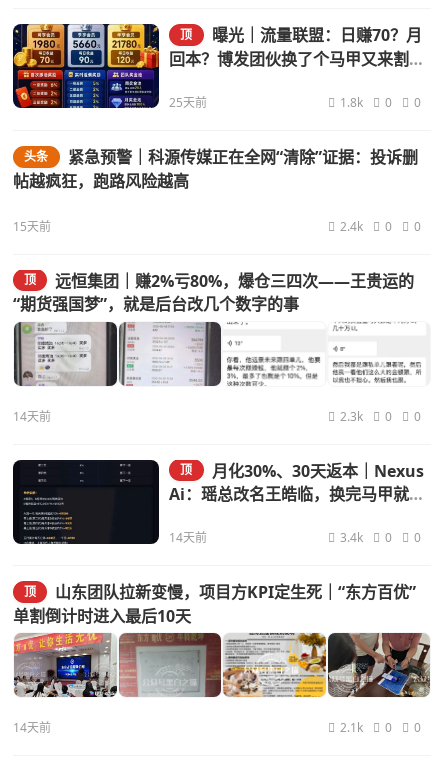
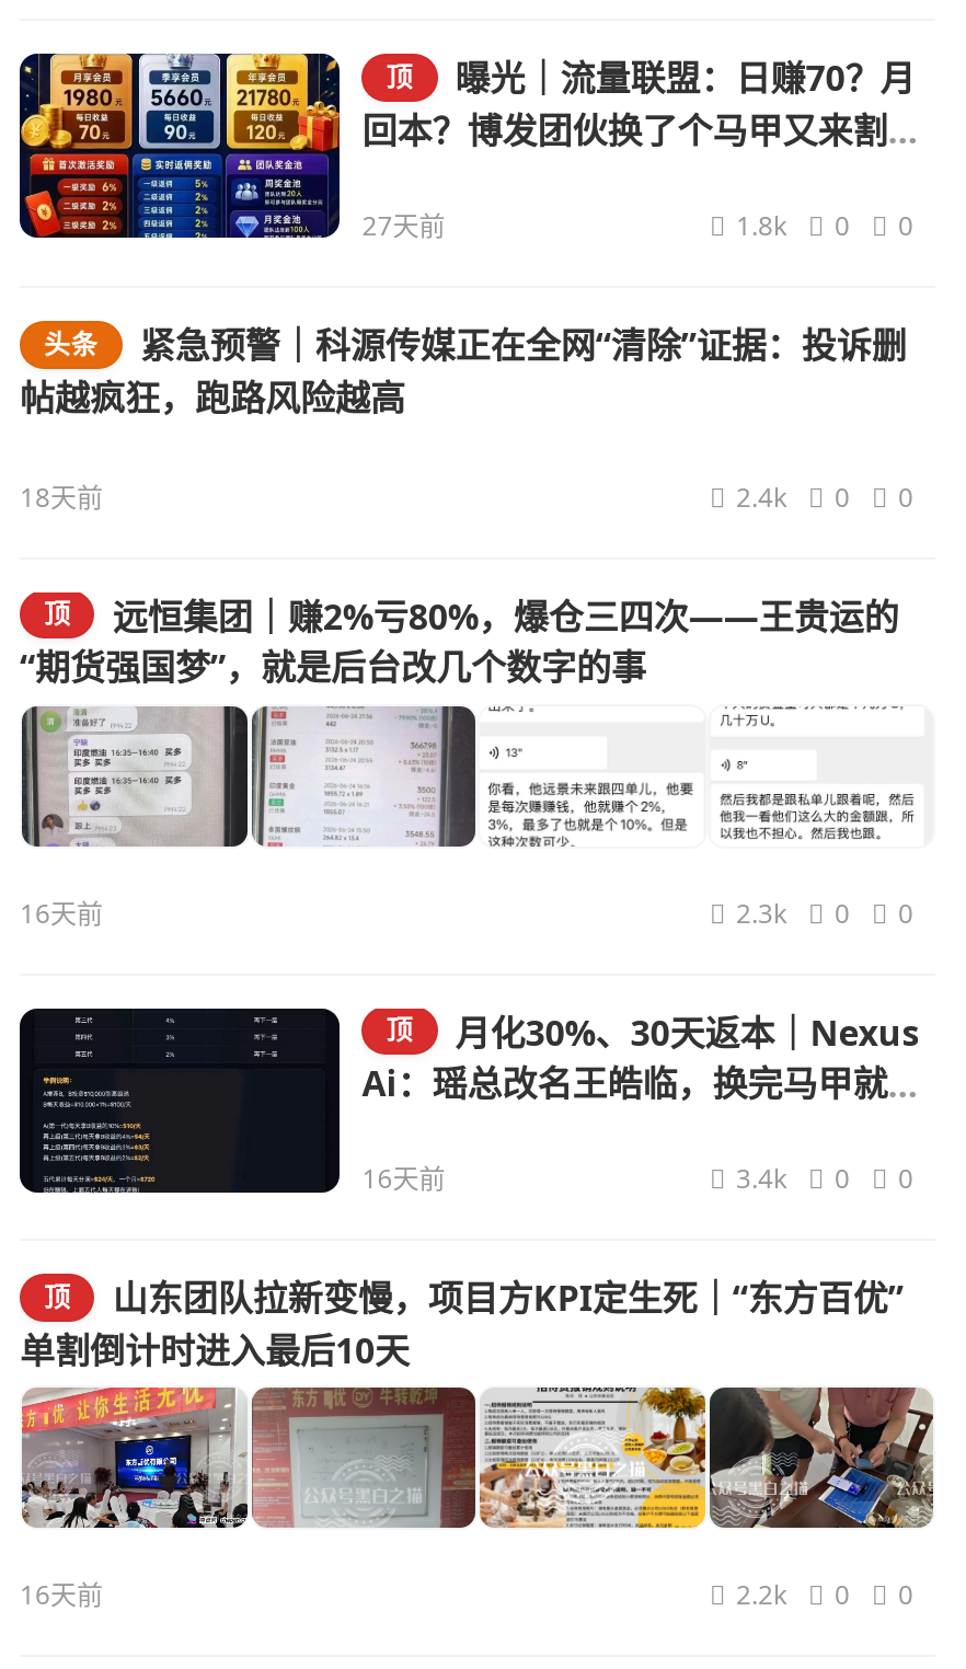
[169,94,207,111] 25天前 -> [362,207,445,244] 27天前
[13,218,51,235] 15天前 -> [20,478,103,515] 18天前
[13,408,51,425] 14天前 -> [20,894,103,931] 16天前
[169,529,207,546] 14天前 -> [362,1161,445,1198] 16天前
[13,719,363,736] 14天前 | 2.1k -> [20,1577,786,1614] 16天前 | 2.2k

